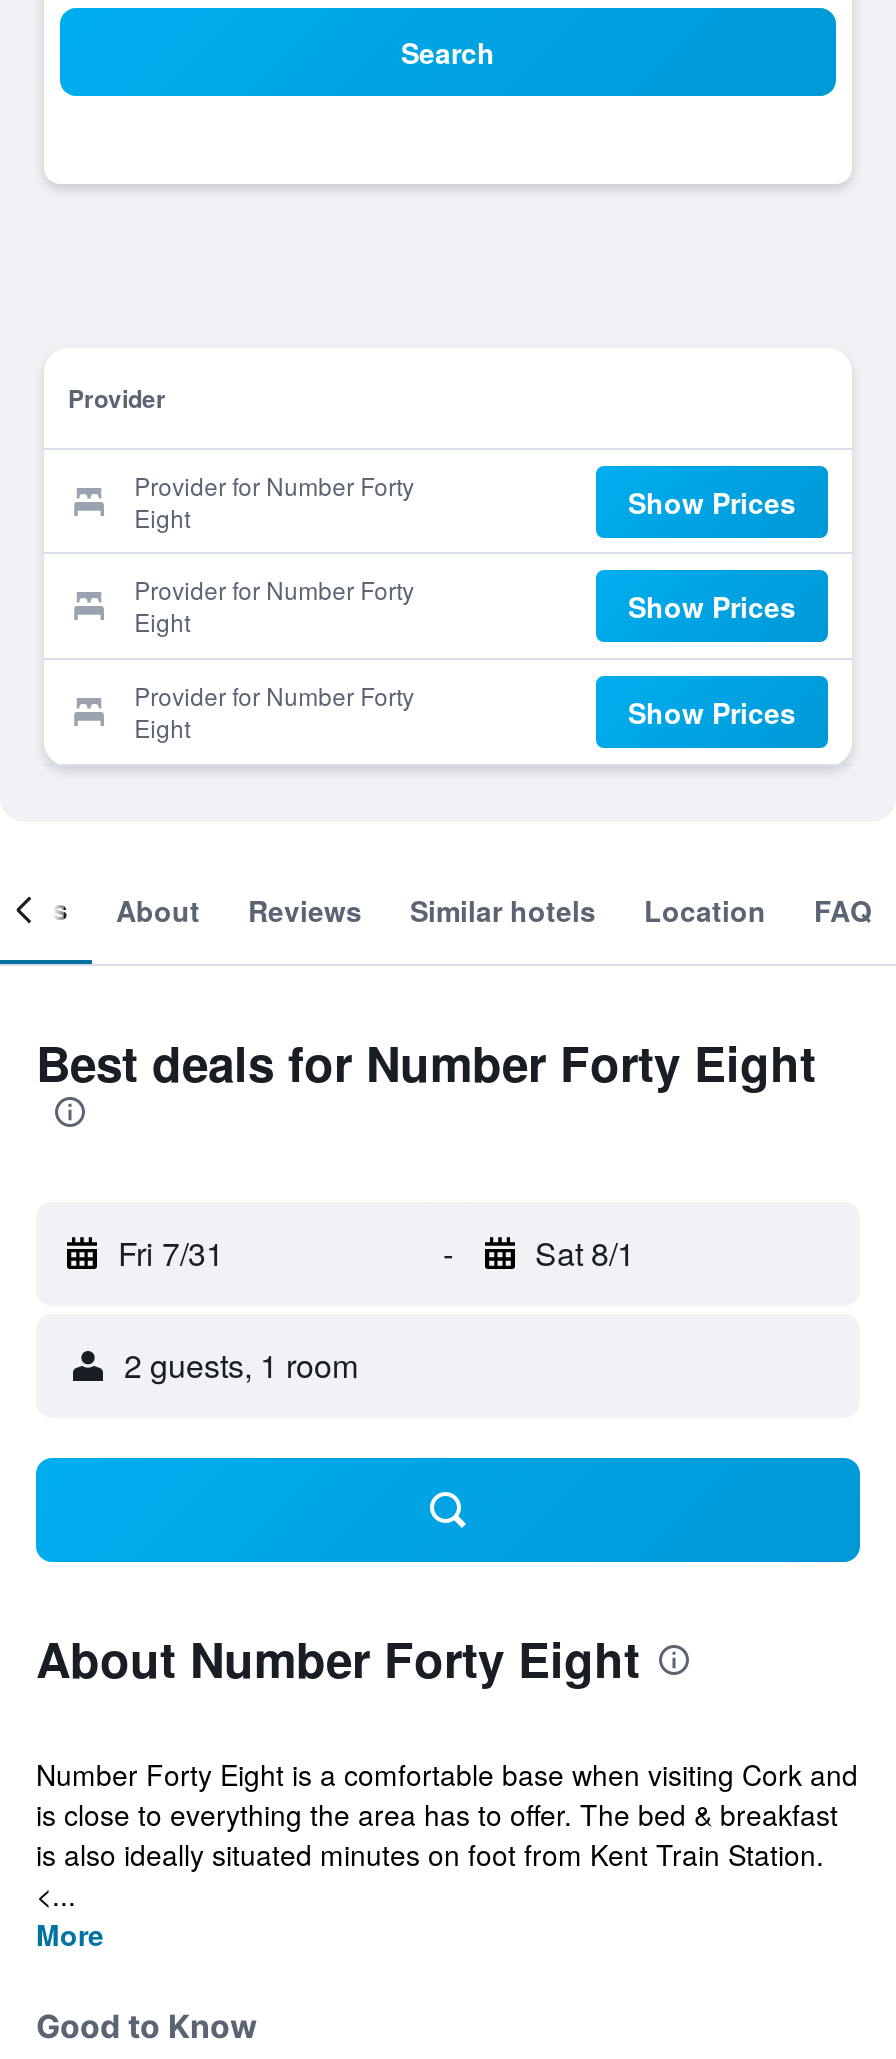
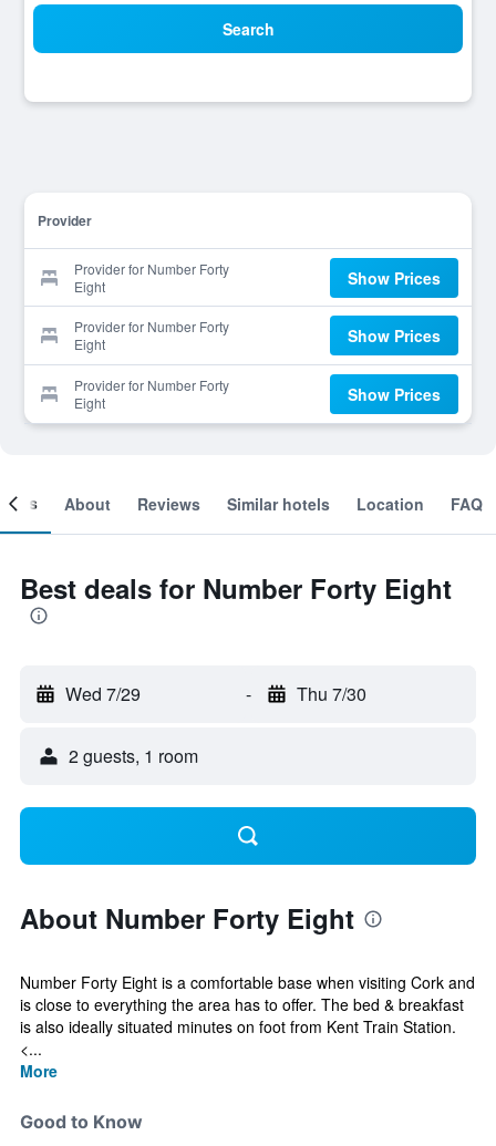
[118,1230,224,1276] Fri 7/31 -> [65,681,141,706] Wed 7/29
[535,1230,635,1276] Sat 8/1 -> [296,681,366,706] Thu 7/30

